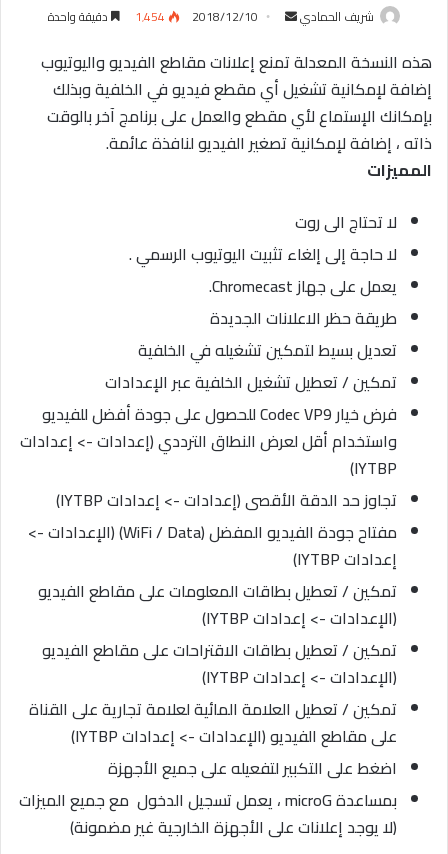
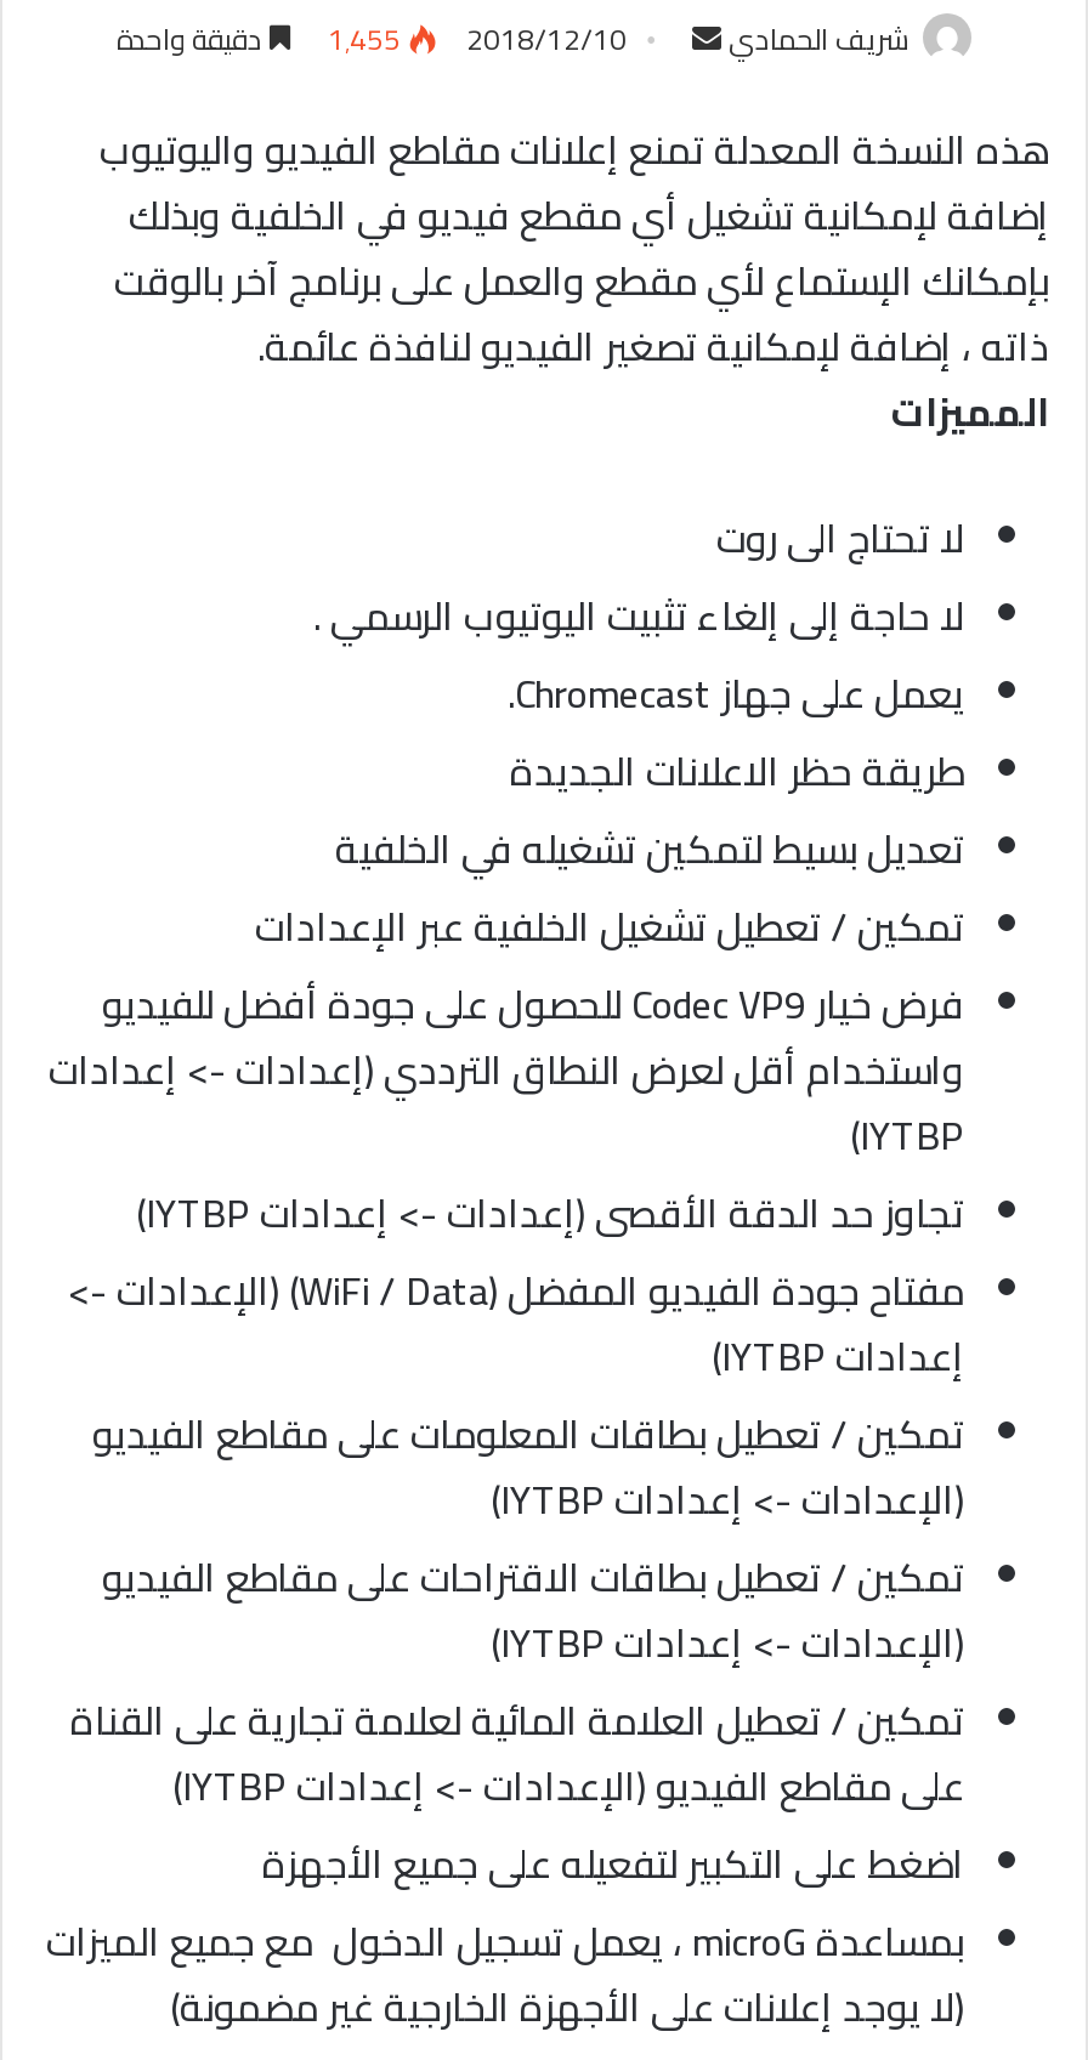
[135,5,165,28] 1٬454 -> [328,11,401,67] 1٬455

